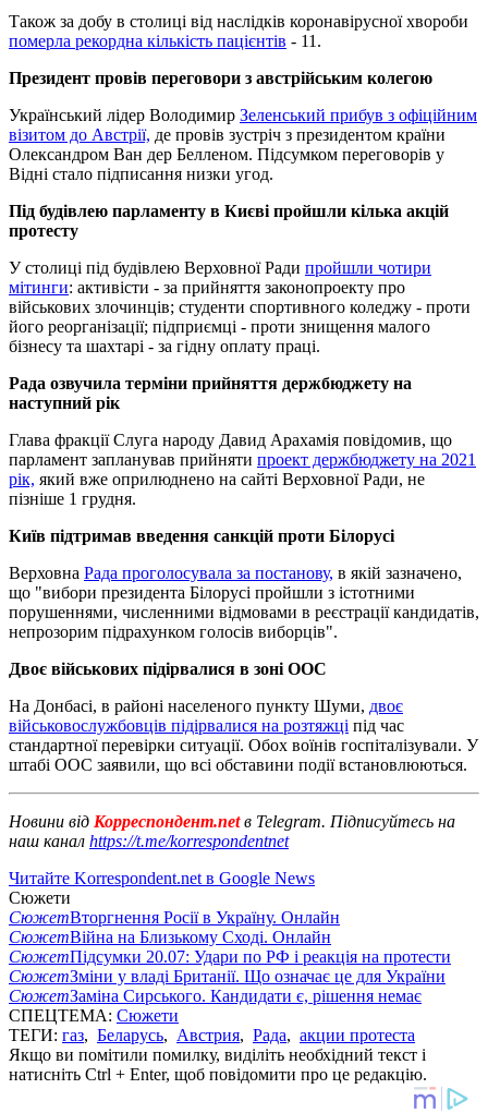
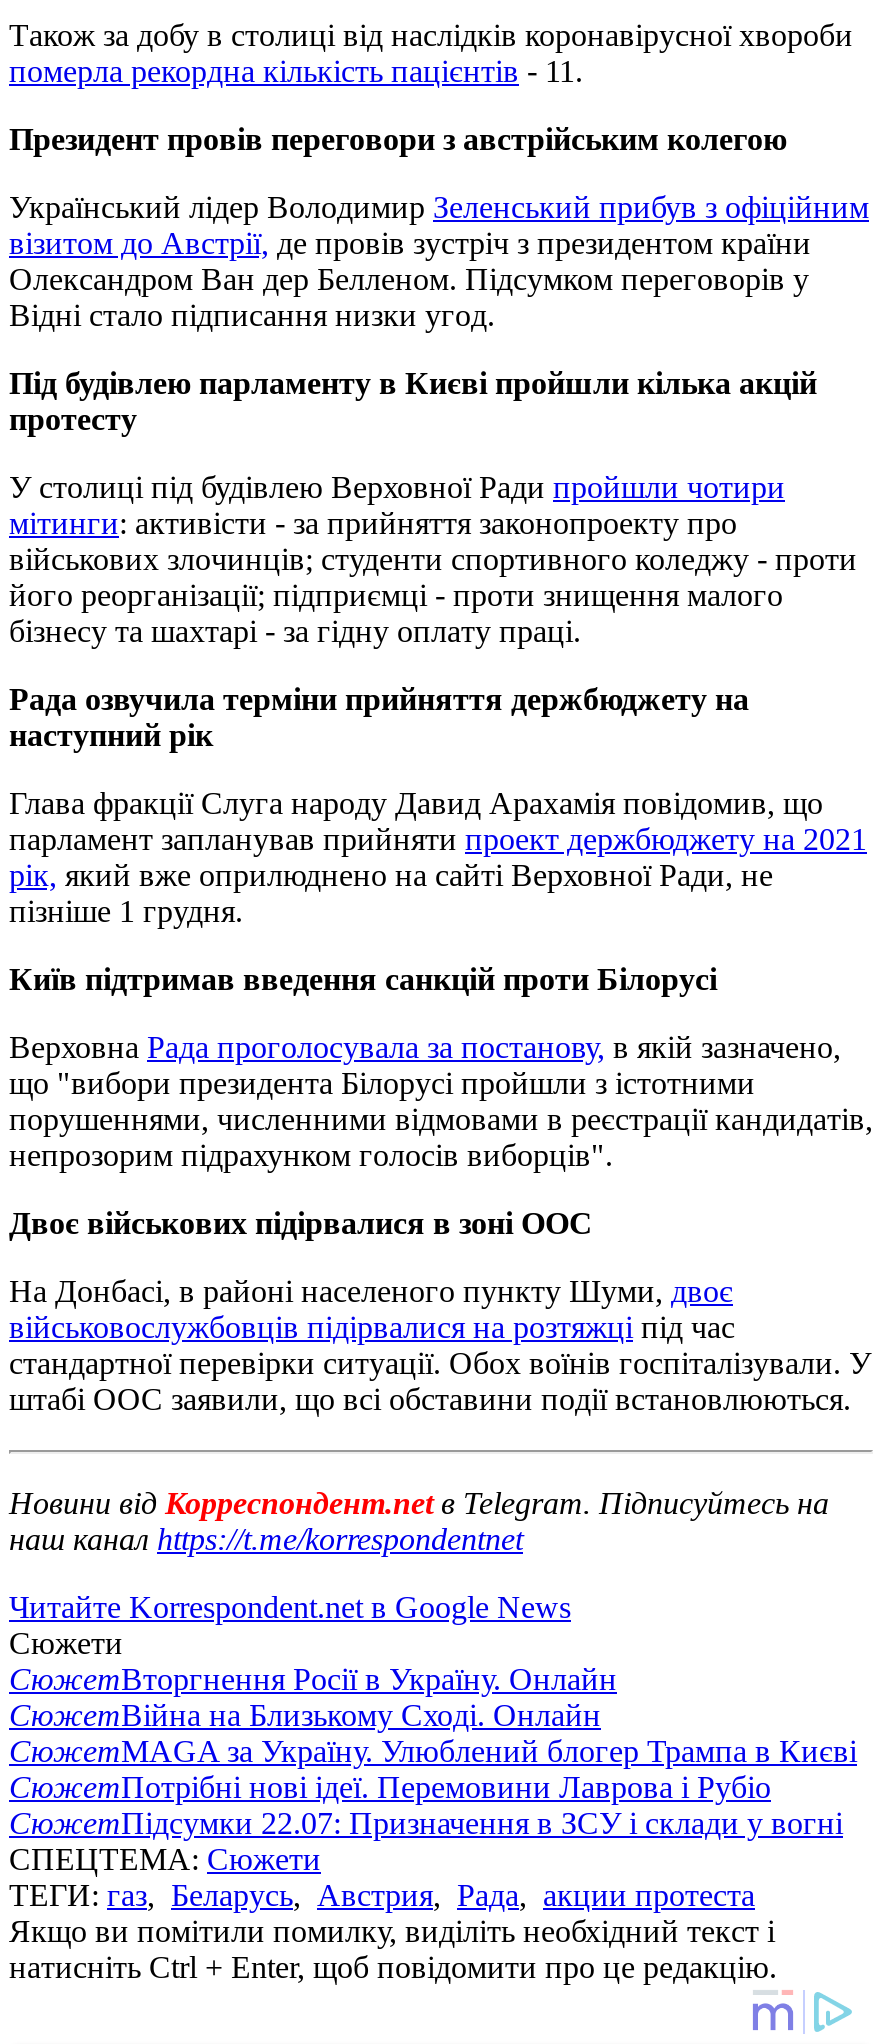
[9,947,451,1005] СюжетПідсумки 20.07: Удари по РФ і реакція на протести | СюжетЗміни у владі Британії. Що означає це для України | СюжетЗаміна Сирського. Кандидати є, рішення немає -> [9,1733,857,1839] СюжетMAGA за Україну. Улюблений блогер Трампа в Києві | СюжетПотрібні нові ідеї. Перемовини Лаврова і Рубіо | СюжетПідсумки 22.07: Призначення в ЗСУ і склади у вогні

